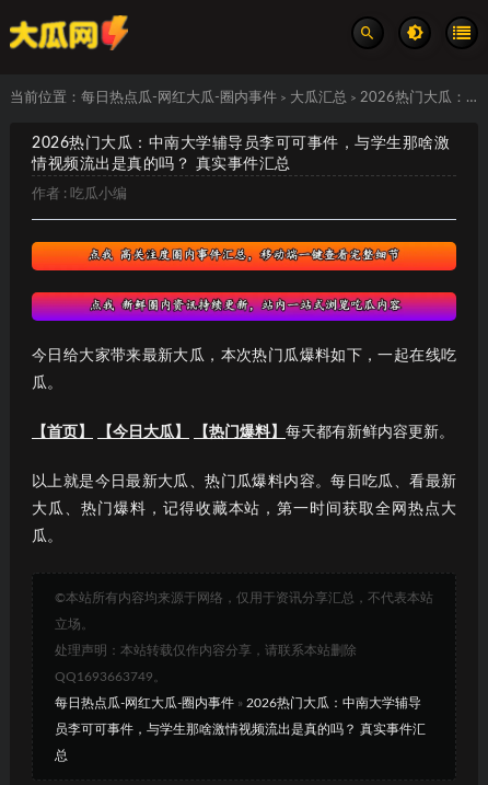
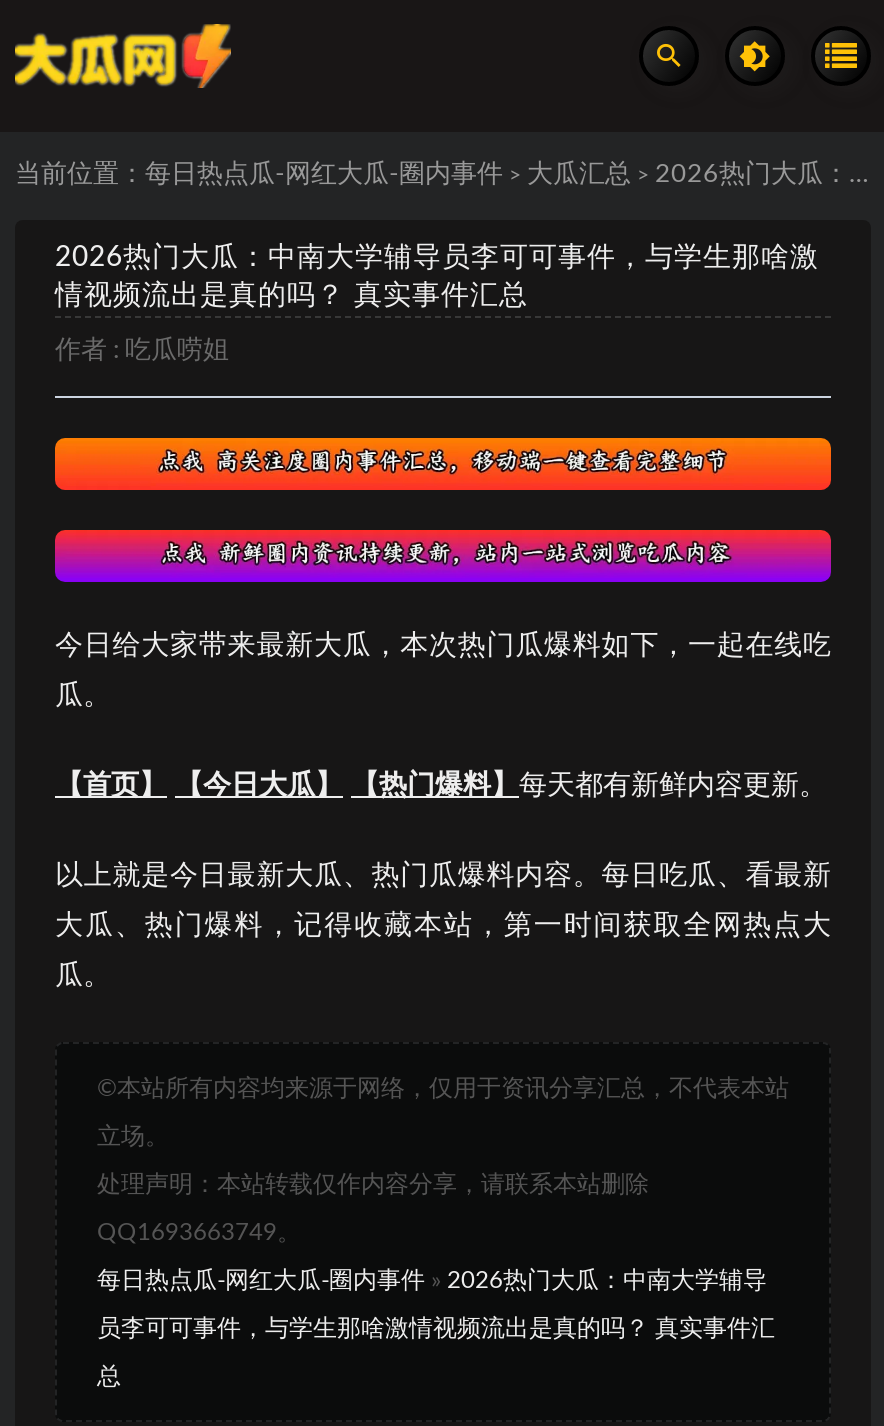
[32,187,127,201] 作者 :吃瓜小编 -> [55,338,229,364] 作者 :吃瓜唠姐

